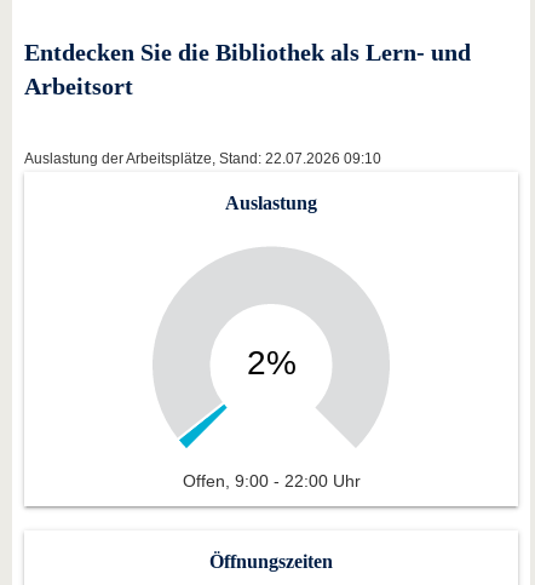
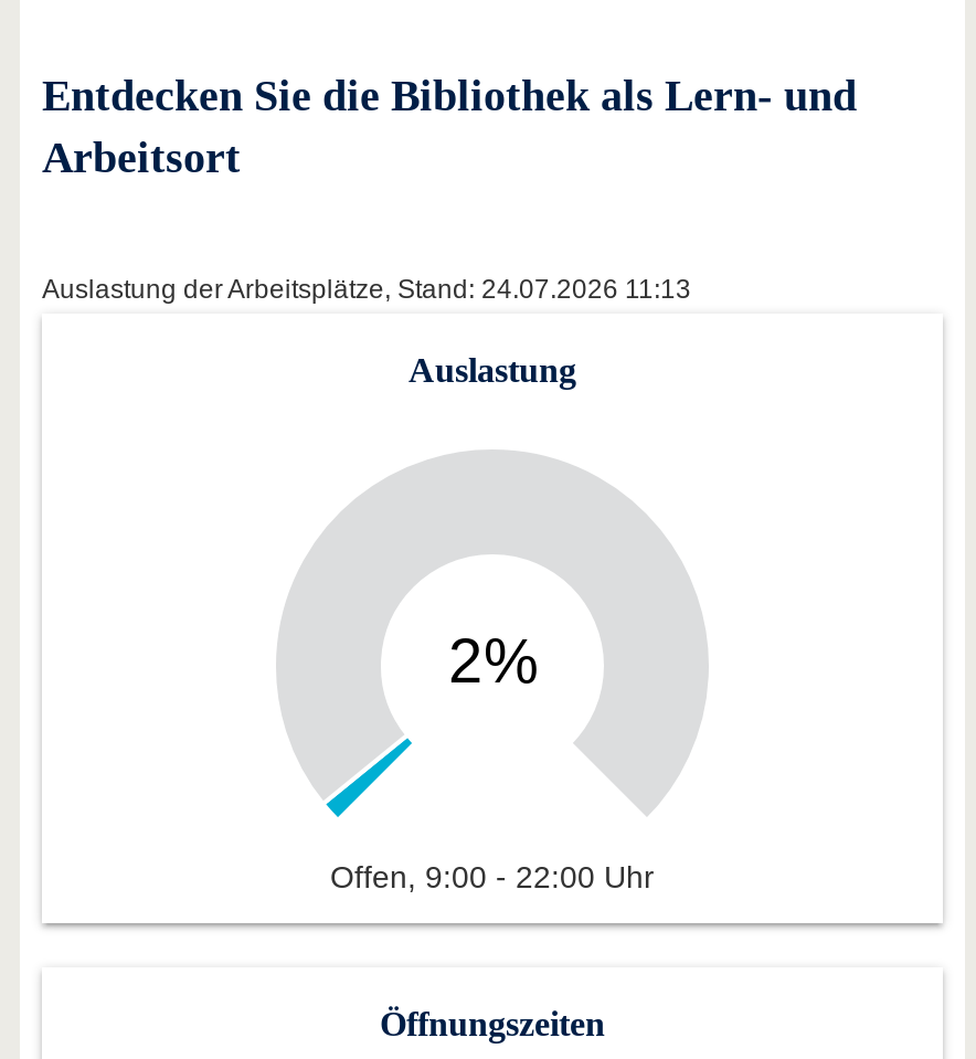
[24,150,381,167] Auslastung der Arbeitsplätze, Stand: 22.07.2026 09:10 -> [42,274,691,305] Auslastung der Arbeitsplätze, Stand: 24.07.2026 11:13

